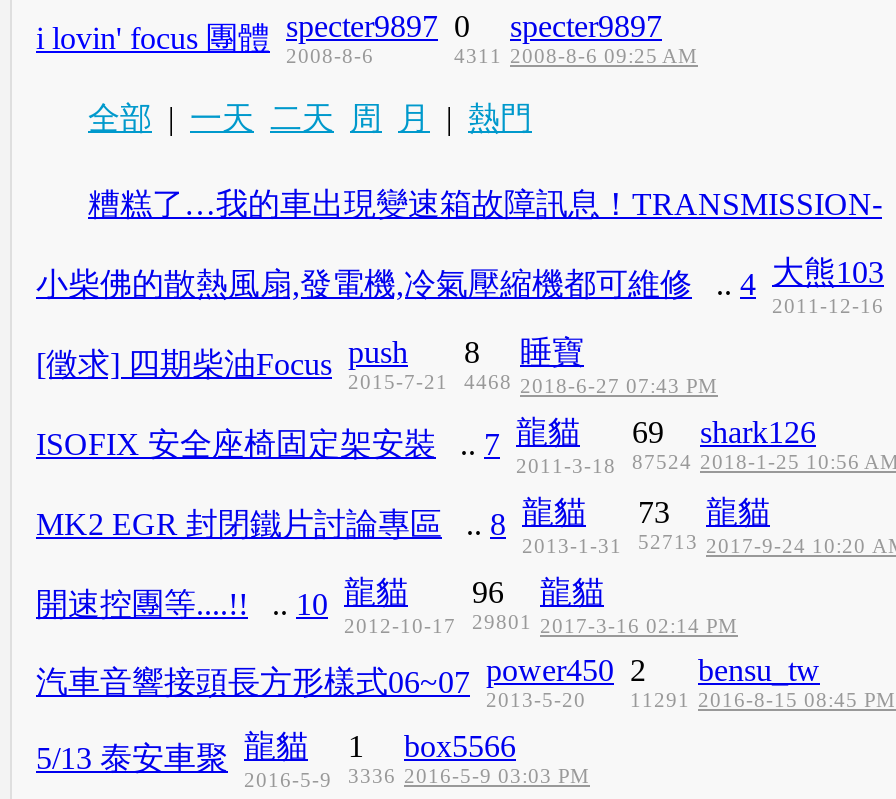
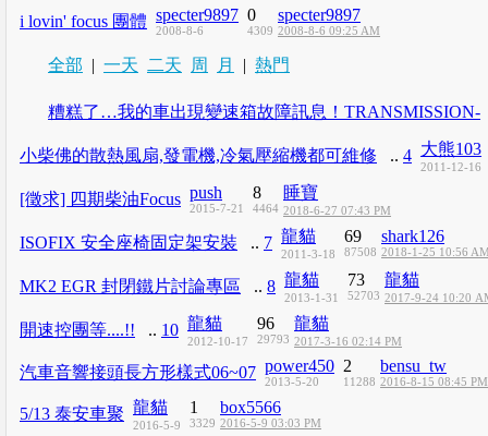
[454,45,698,67] 4311 2008-8-6 09:25 AM -> [247,25,380,37] 4309 2008-8-6 09:25 AM
[348,371,718,397] 2015-7-21 4468 2018-6-27 07:43 PM -> [190,203,391,217] 2015-7-21 4464 2018-6-27 07:43 PM
[632,451,692,473] 87524 -> [344,246,377,258] 87508
[638,531,698,553] 52713 -> [347,290,380,302] 52703
[344,611,738,637] 2012-10-17 29801 2017-3-16 02:14 PM -> [187,334,402,348] 2012-10-17 29793 2017-3-16 02:14 PM
[486,689,896,711] 2013-5-20 11291 2016-8-15 08:45 PM -> [265,376,488,388] 2013-5-20 11288 2016-8-15 08:45 PM
[244,765,590,791] 2016-5-9 3336 2016-5-9 03:03 PM -> [133,417,321,432] 2016-5-9 3329 2016-5-9 03:03 PM

